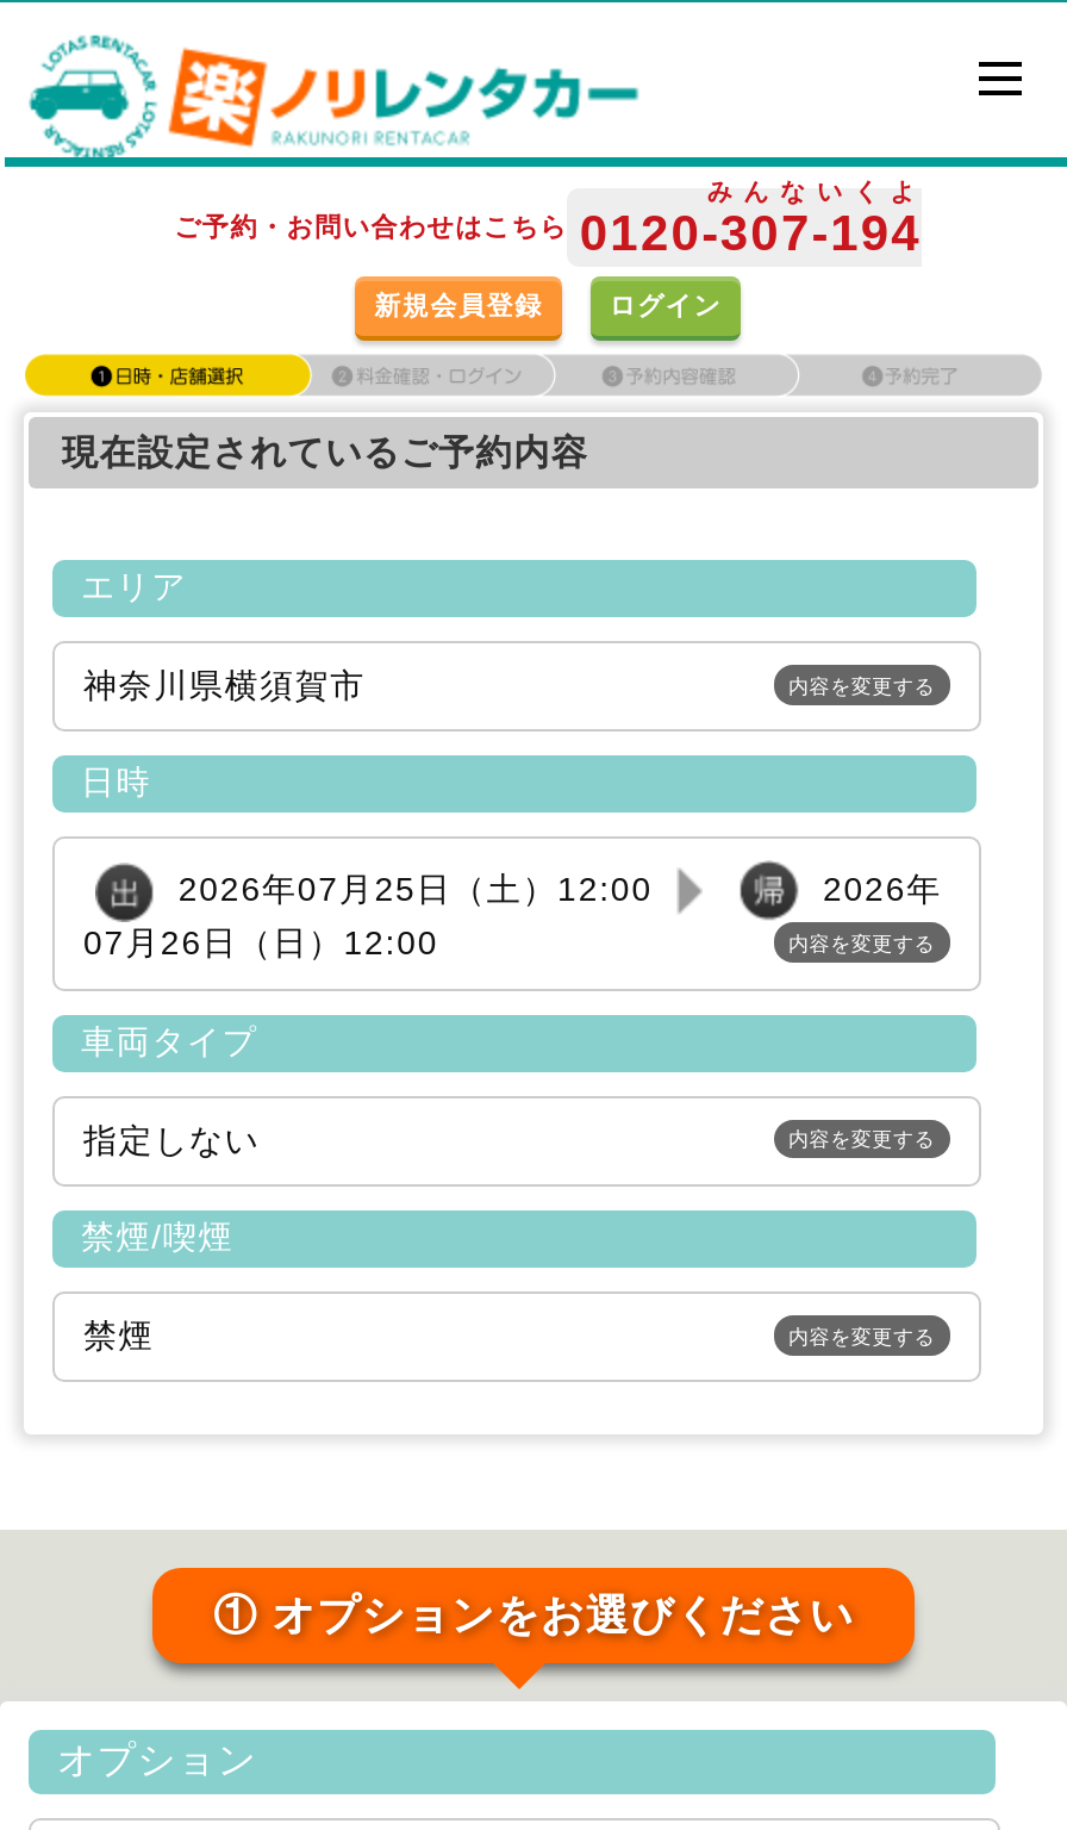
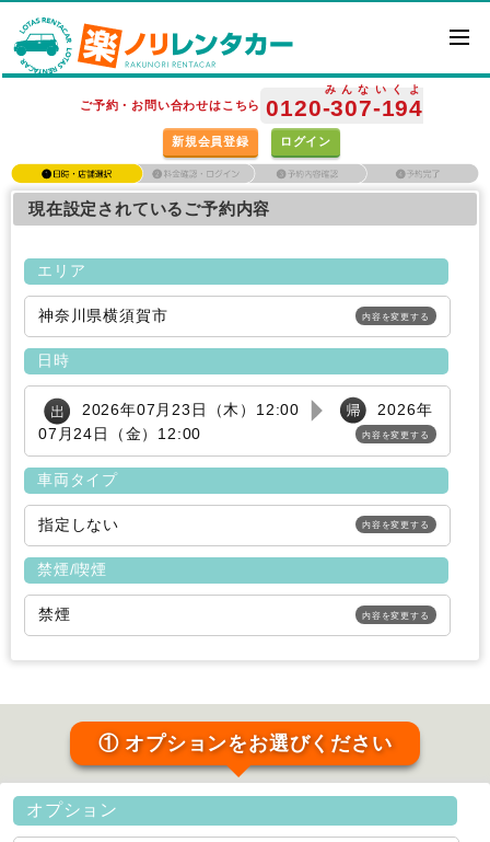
[178,871,653,909] 2026年07月25日（土）12:00 -> [82,401,300,419] 2026年07月23日（木）12:00
[83,924,439,962] 07月26日（日）12:00 -> [38,426,201,443] 07月24日（金）12:00

